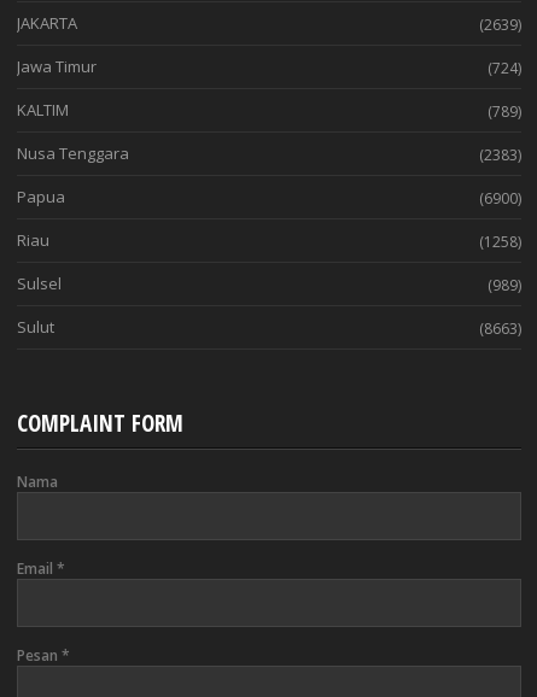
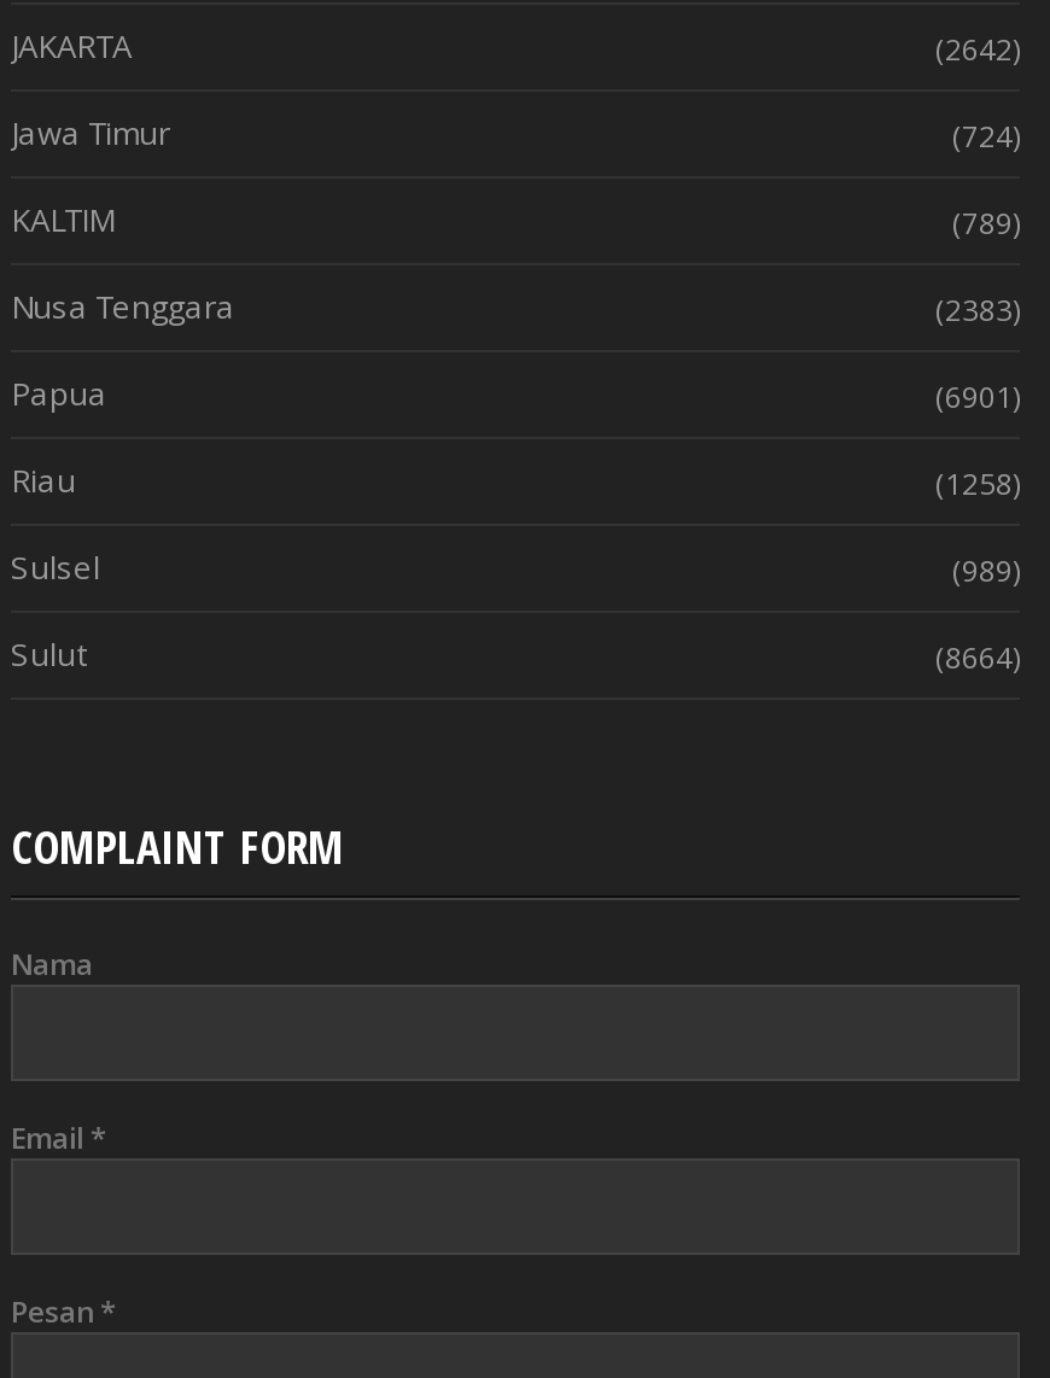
[479,15,521,35] (2639) -> [935,29,1020,70] (2642)
[479,188,521,209] (6900) -> [935,377,1020,418] (6901)
[479,319,521,339] (8663) -> [935,638,1020,679] (8664)

